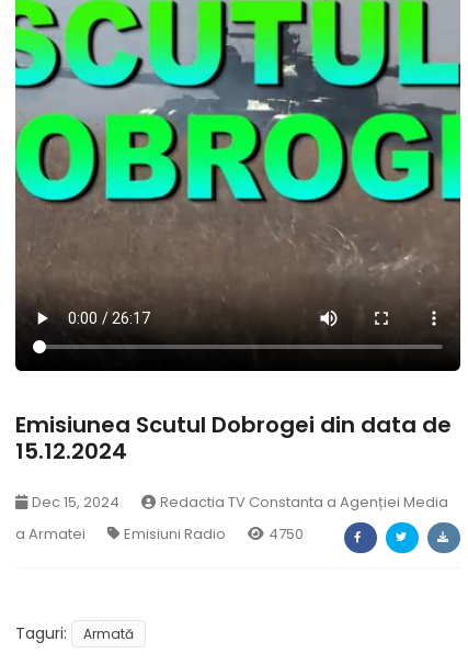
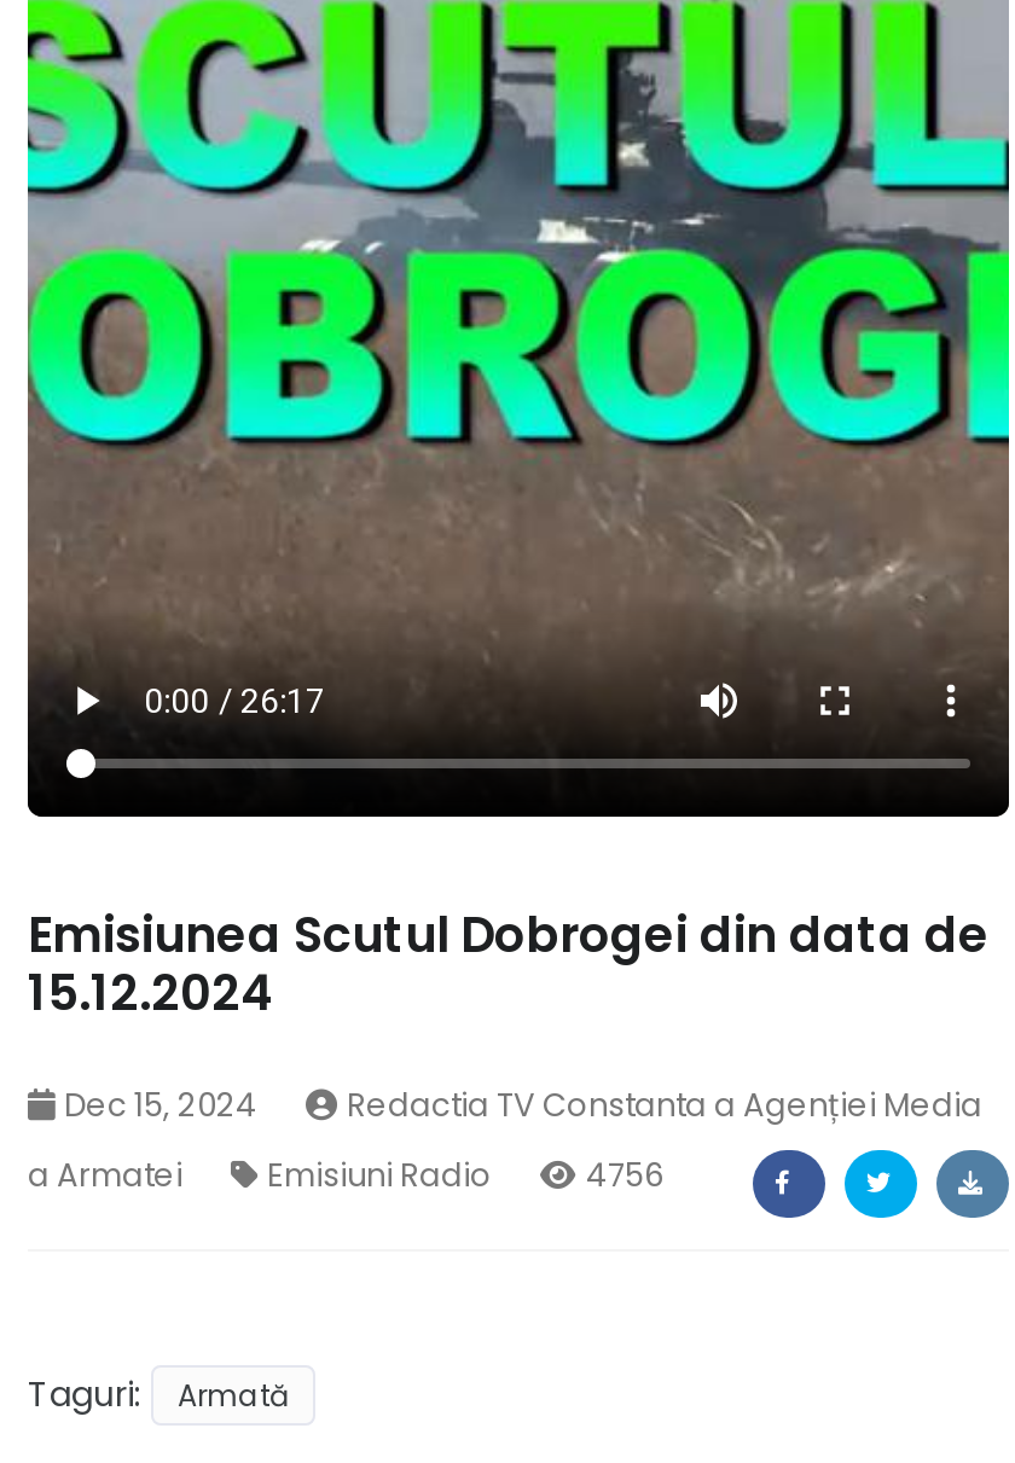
[269,524,304,544] 4750 -> [586,1153,663,1198] 4756

